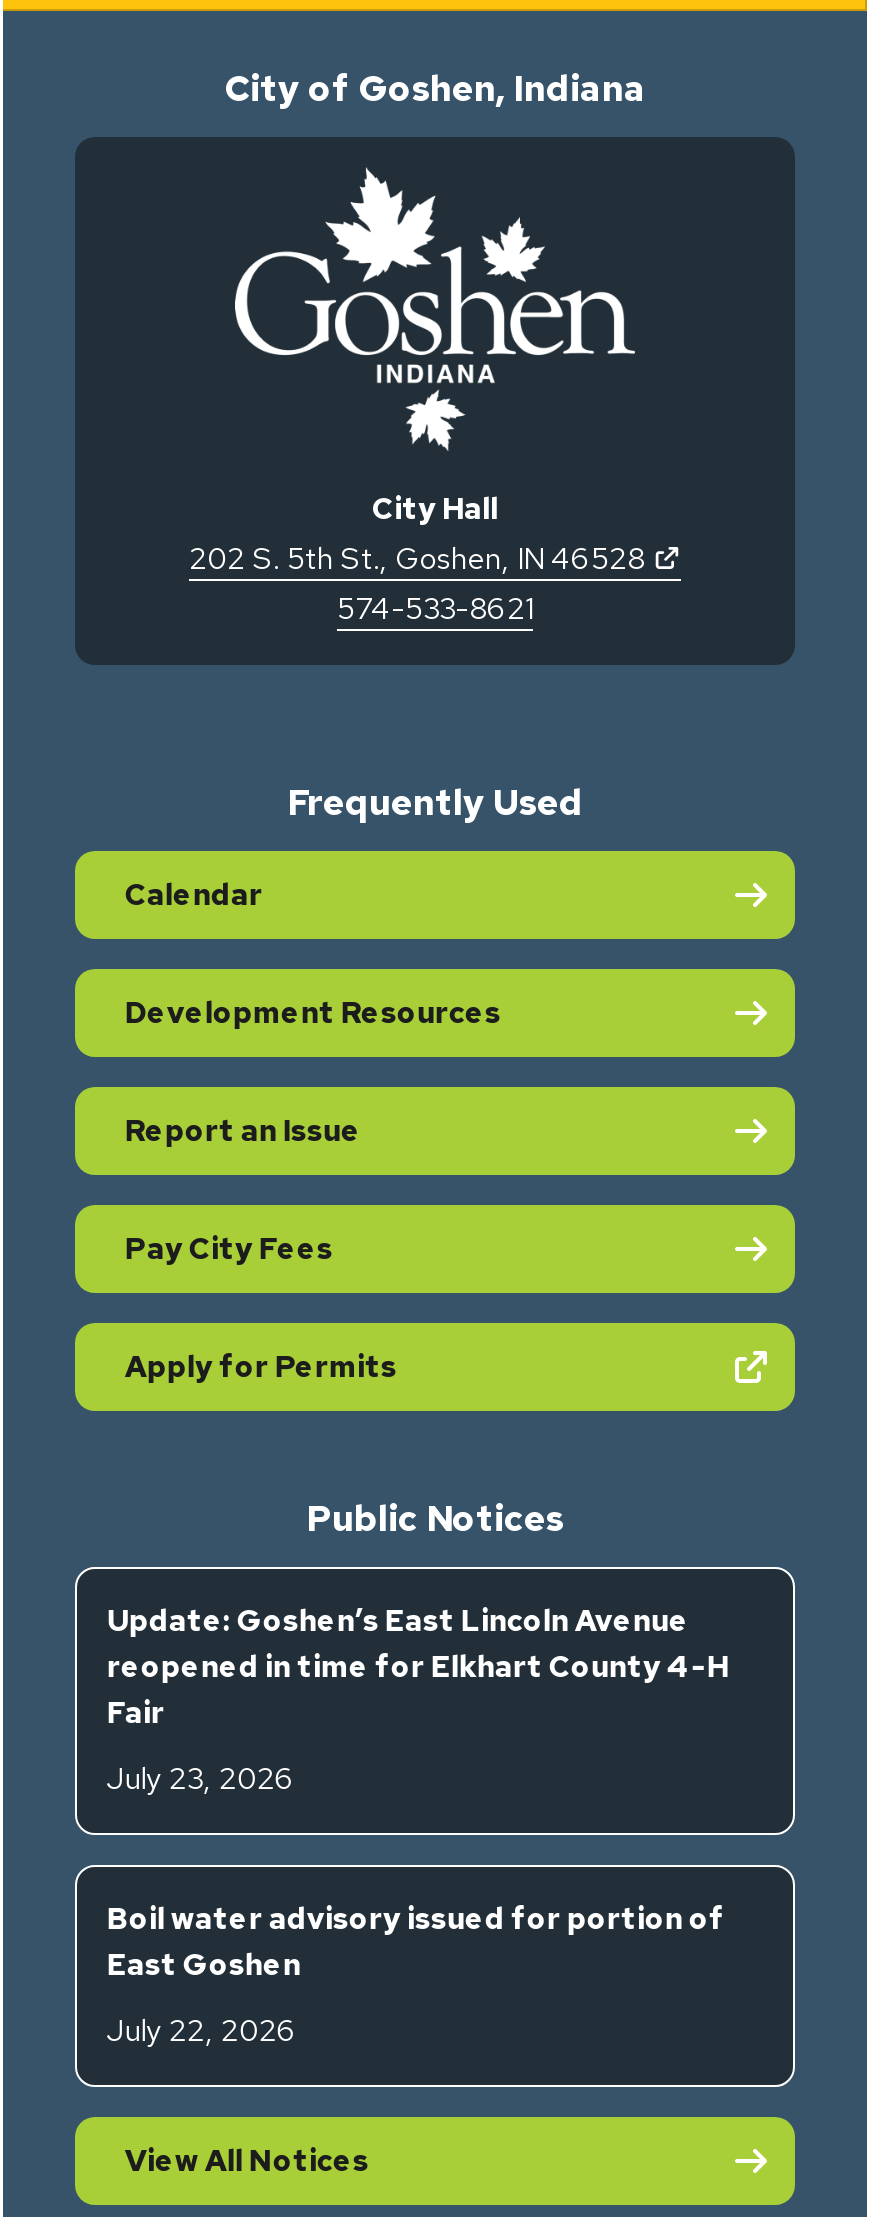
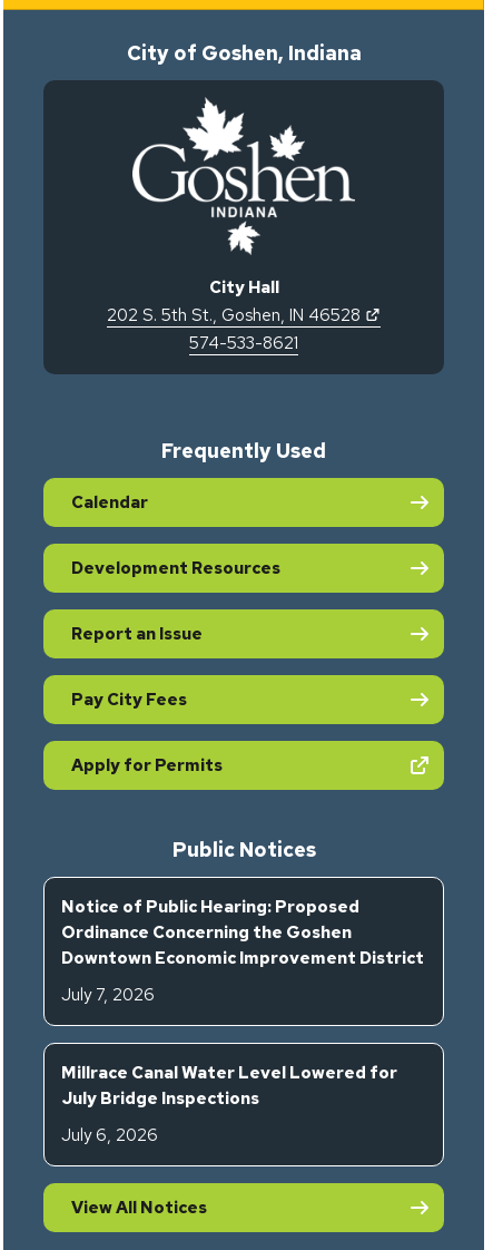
[107,1601,729,1733] Update: Goshen’s East Lincoln Avenue | reopened in time for Elkhart County 4-H | Fair -> [61,896,424,969] Notice of Public Hearing: Proposed | Ordinance Concerning the Goshen | Downtown Economic Improvement District
[107,1759,295,1799] July 23, 2026 -> [61,984,154,1006] July 7, 2026
[107,1899,725,1985] Boil water advisory issued for portion of | East Goshen -> [61,1062,397,1110] Millrace Canal Water Level Lowered for | July Bridge Inspections
[107,2011,297,2051] July 22, 2026 -> [61,1124,158,1146] July 6, 2026

